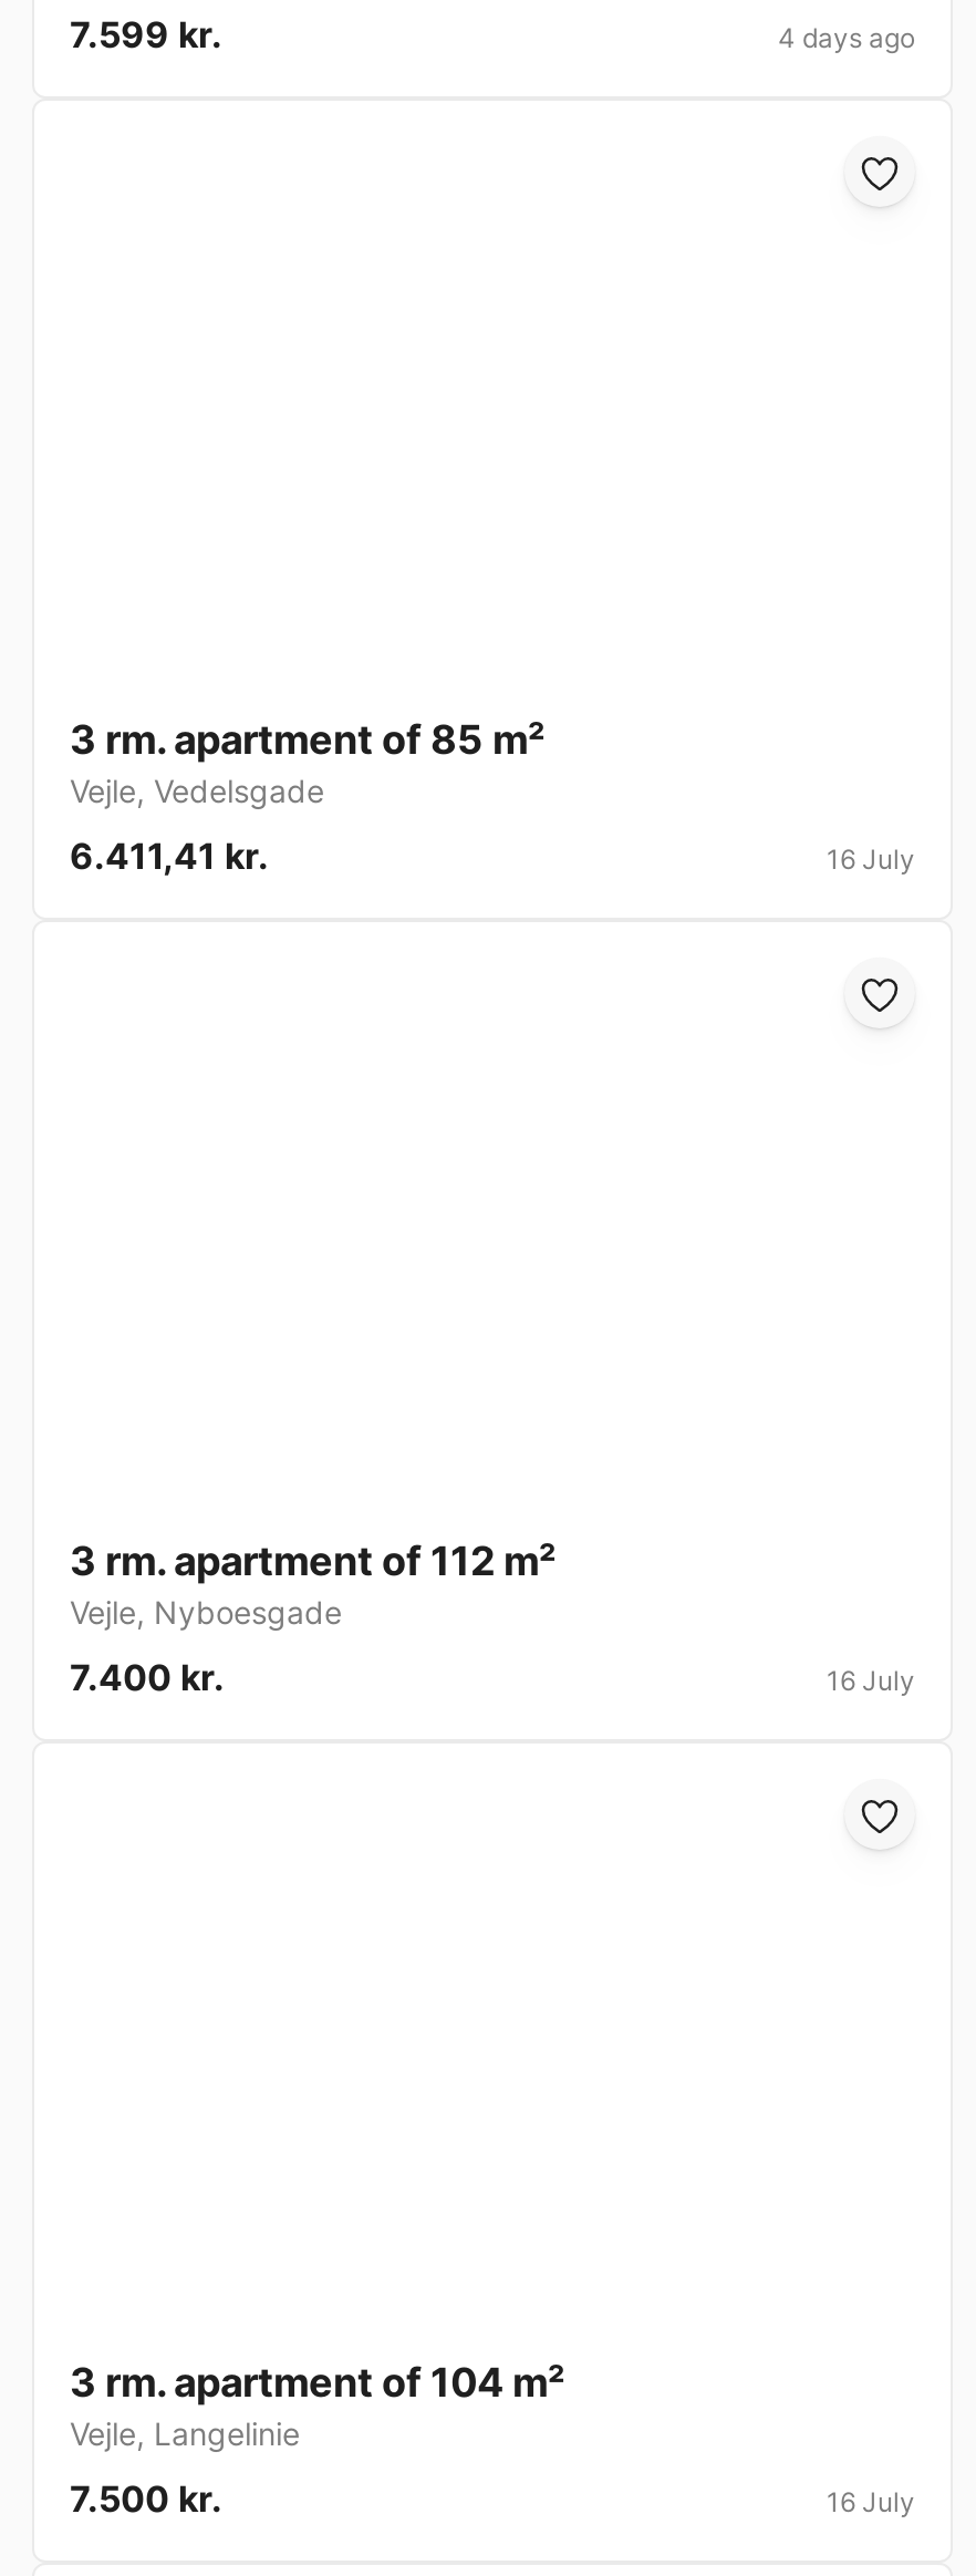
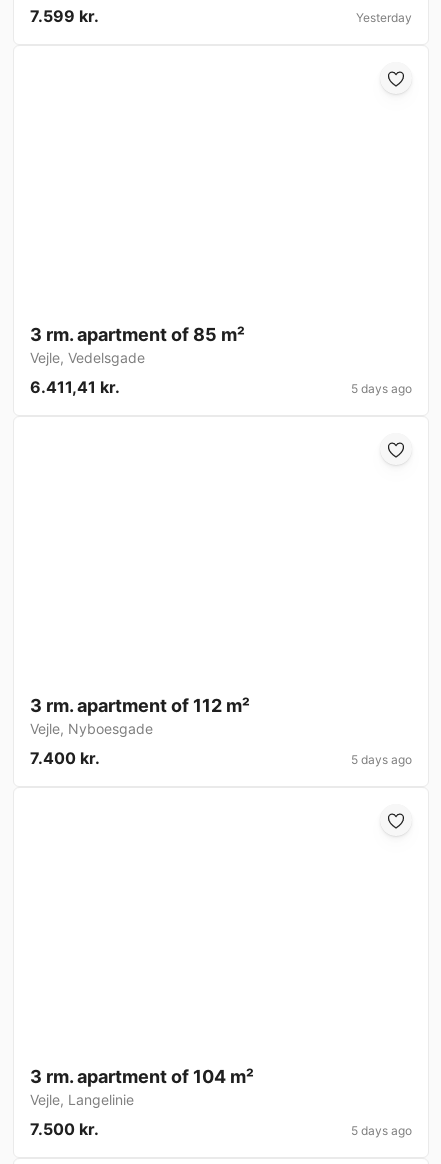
[778,22,915,55] 4 days ago -> [356,10,412,25] Yesterday
[827,843,915,877] 16 July -> [351,381,412,396] 5 days ago
[827,1665,915,1698] 16 July -> [351,752,412,767] 5 days ago
[827,2486,915,2519] 16 July -> [351,1123,412,1138] 5 days ago

